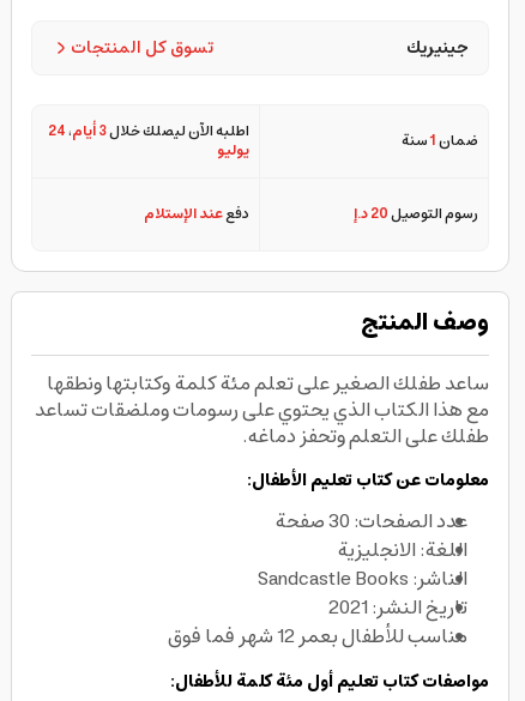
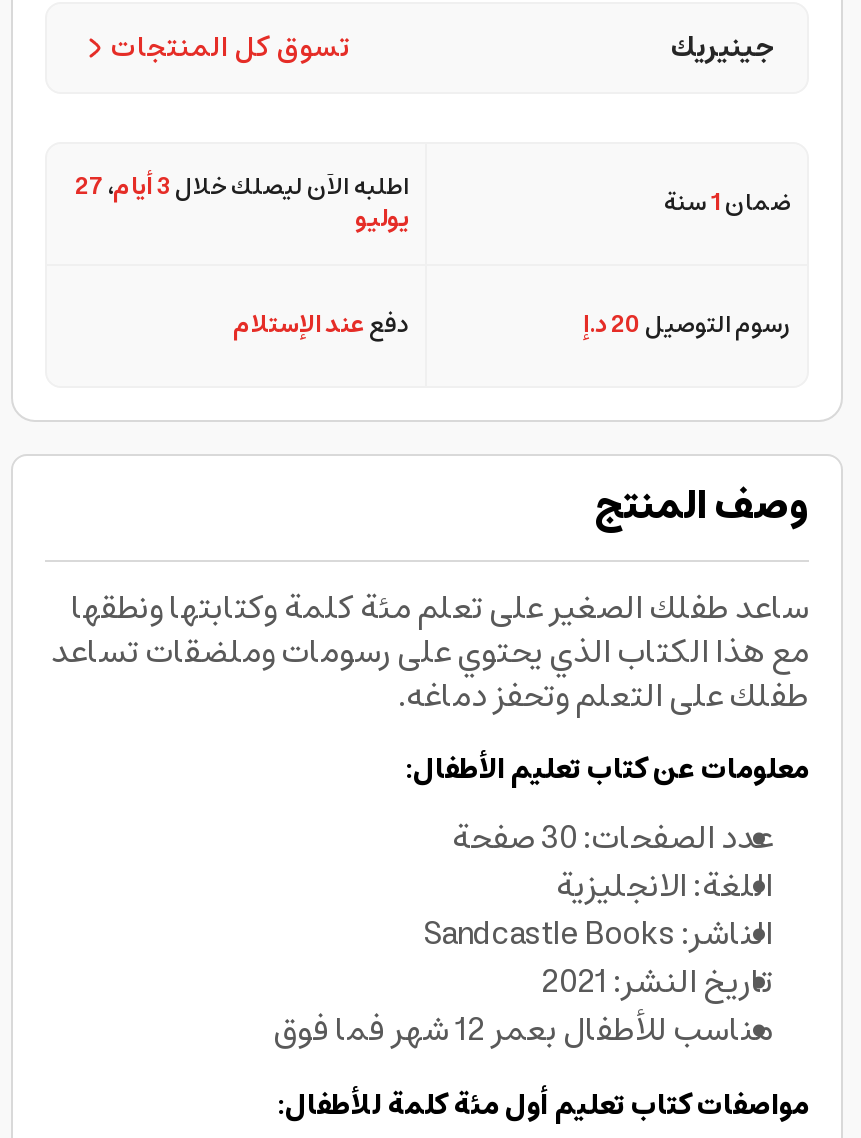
[48,119,66,144] 24 -> [75,166,103,208] 27

